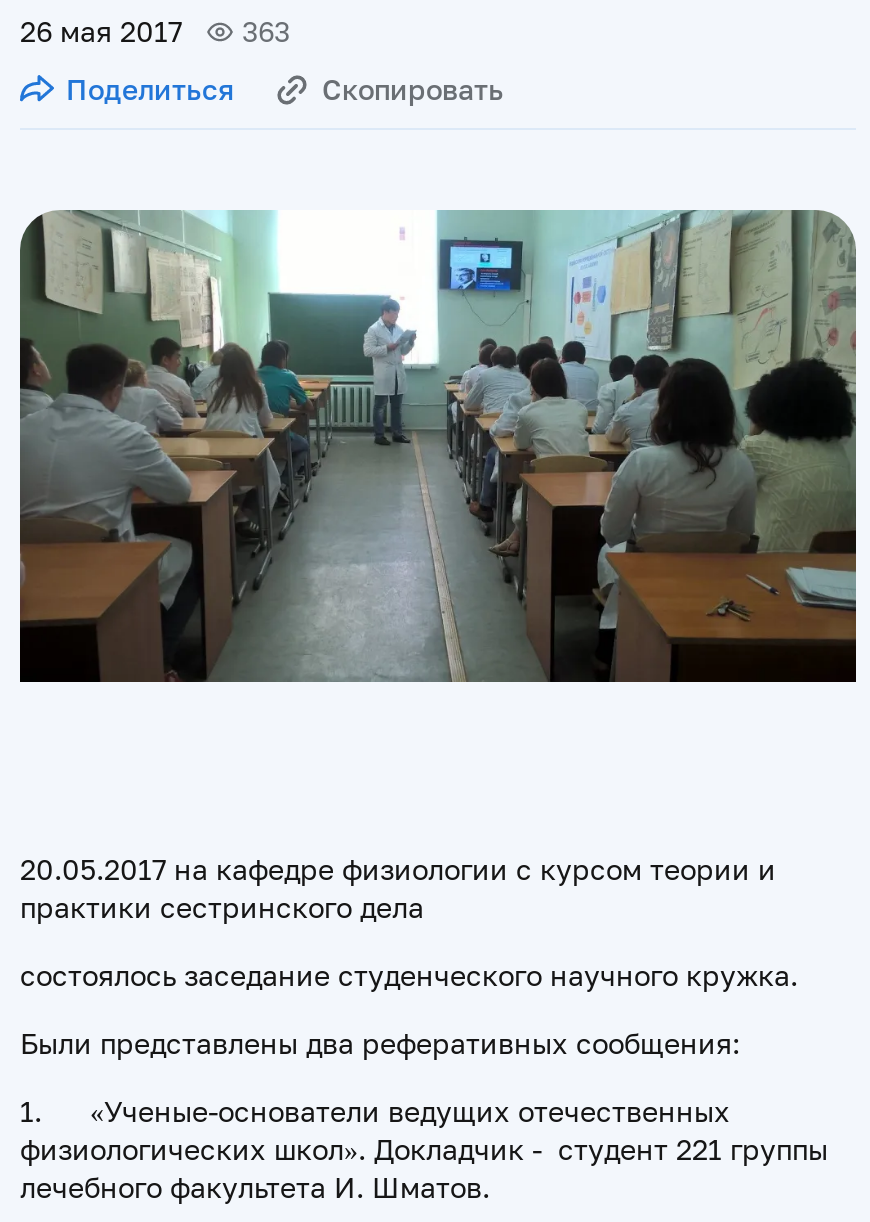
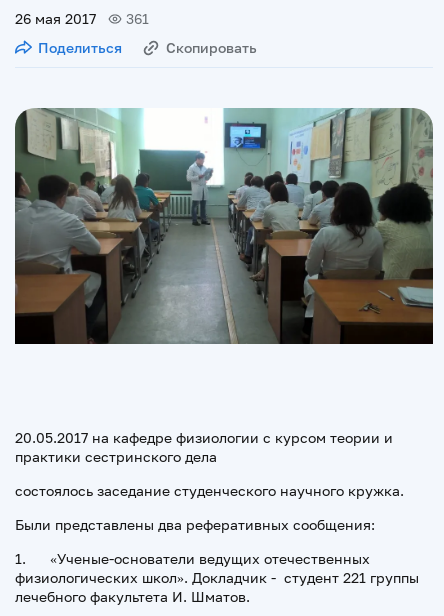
[20,14,290,48] 26 мая 2017 363 -> [15,10,149,27] 26 мая 2017 361

